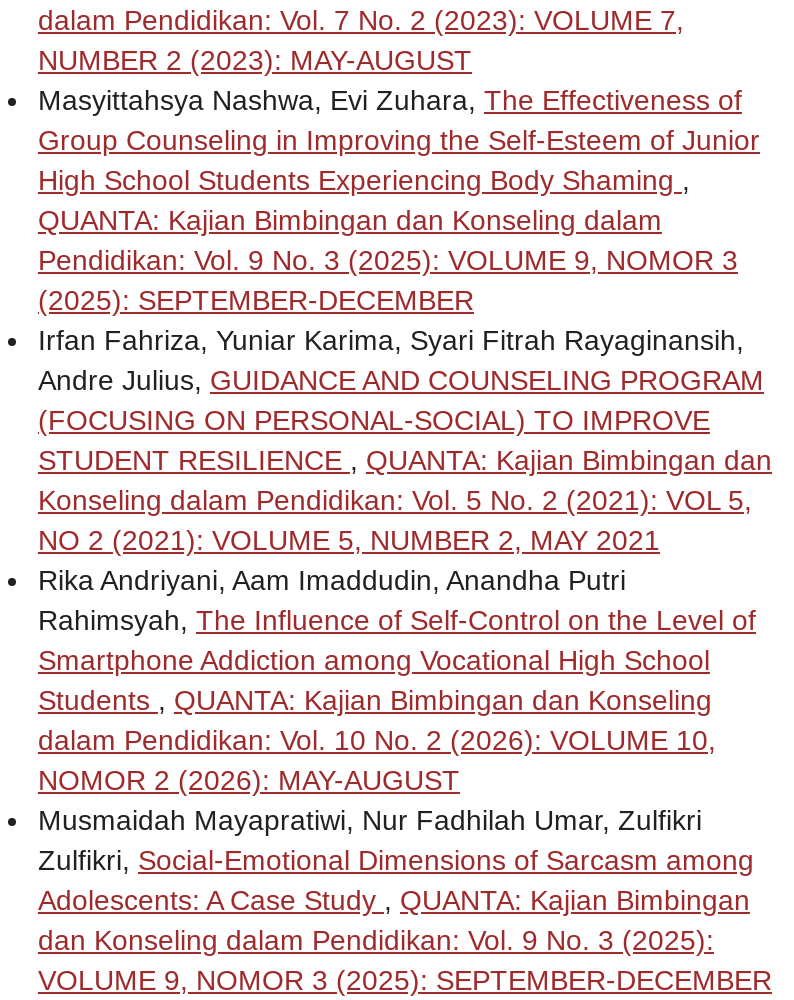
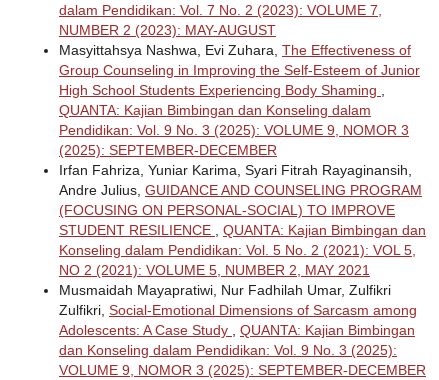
[38,563,756,795] Rika Andriyani, Aam Imaddudin, Anandha Putri | Rahimsyah, The Influence of Self-Control on the Level of | Smartphone Addiction among Vocational High School | Students, QUANTA: Kajian Bimbingan dan Konseling | dalam Pendidikan: Vol. 10 No. 2 (2026): VOLUME 10, | NOMOR 2 (2026): MAY-AUGUST -> none

